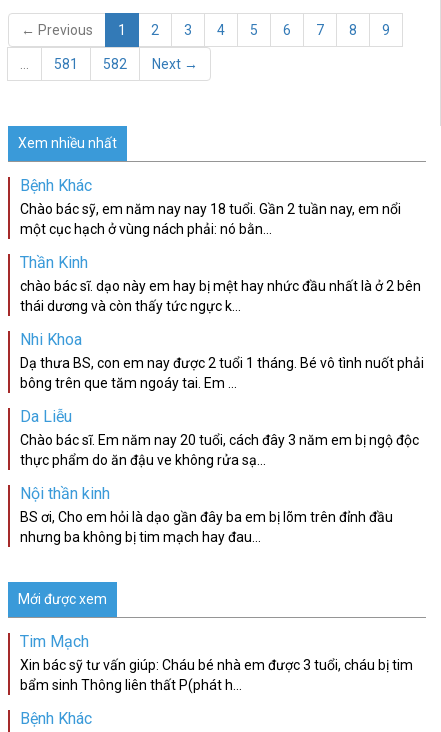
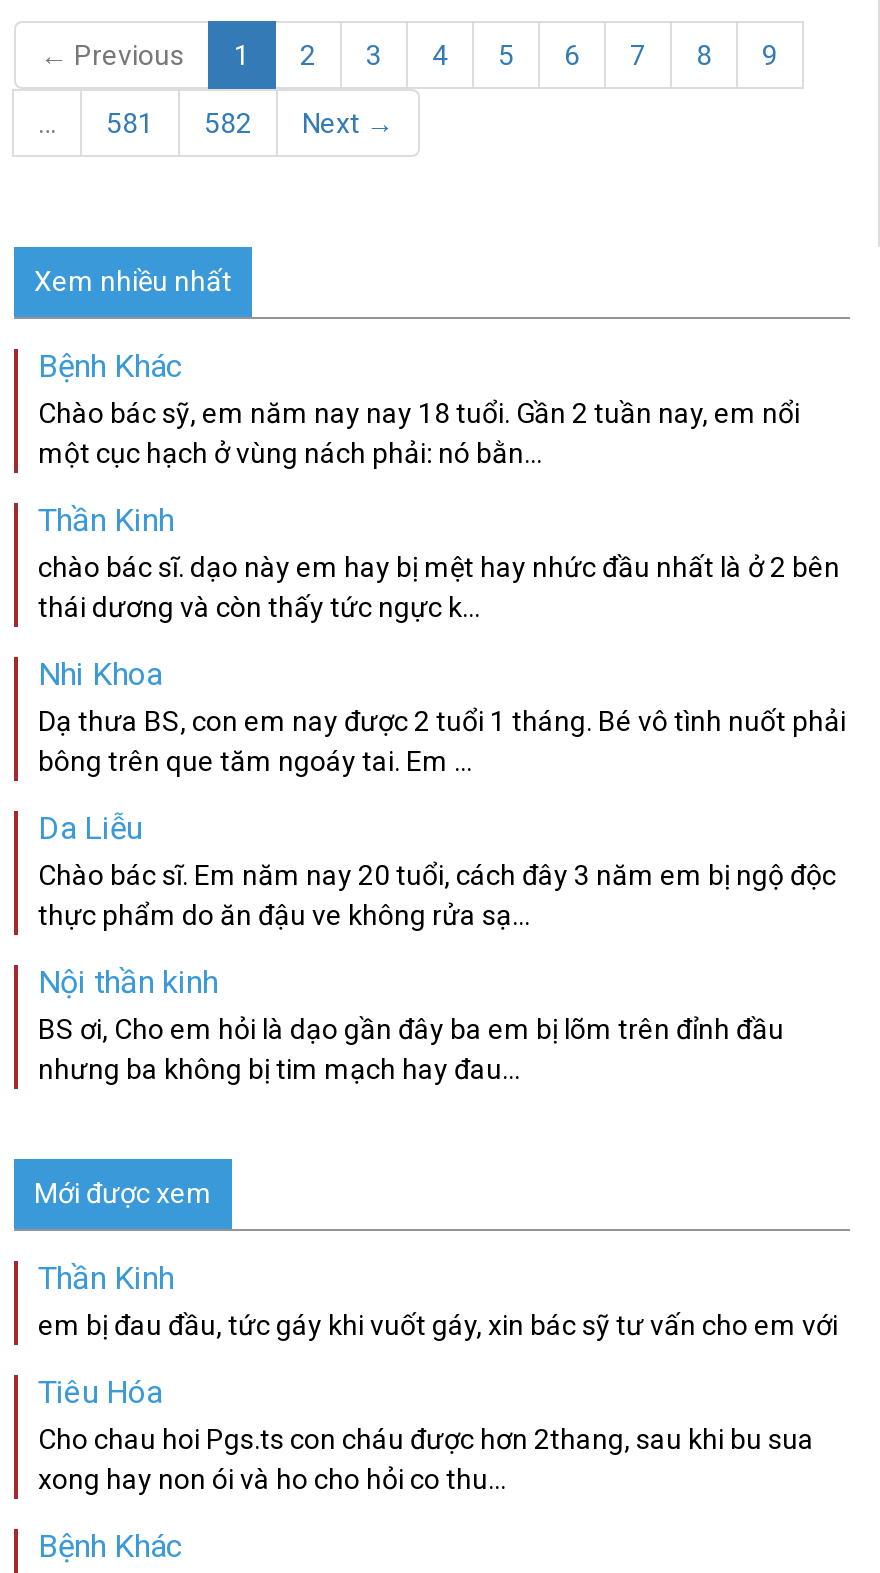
[20,632,413,693] Tim Mạch | Xin bác sỹ tư vấn giúp: Cháu bé nhà em được 3 tuổi, cháu bị tim | bẩm sinh Thông liên thất P(phát h... -> [38,1259,838,1495] Thần Kinh | em bị đau đầu, tức gáy khi vuốt gáy, xin bác sỹ tư vấn cho em với | Tiêu Hóa | Cho chau hoi Pgs.ts con cháu được hơn 2thang, sau khi bu sua | xong hay non ói và ho cho hỏi co thu...

